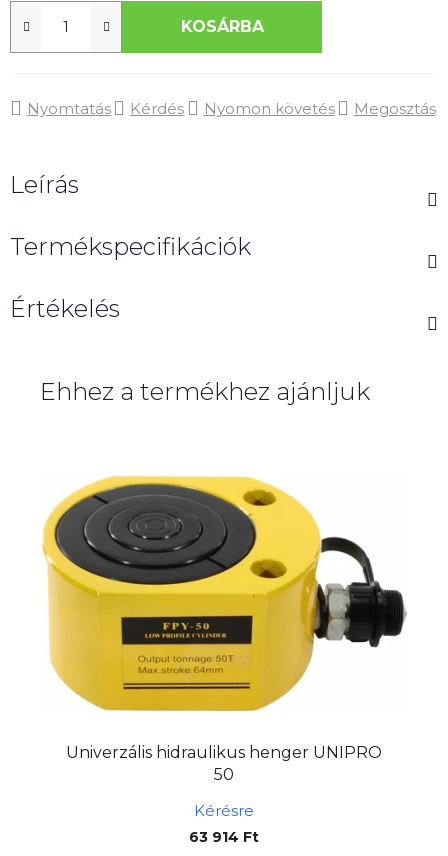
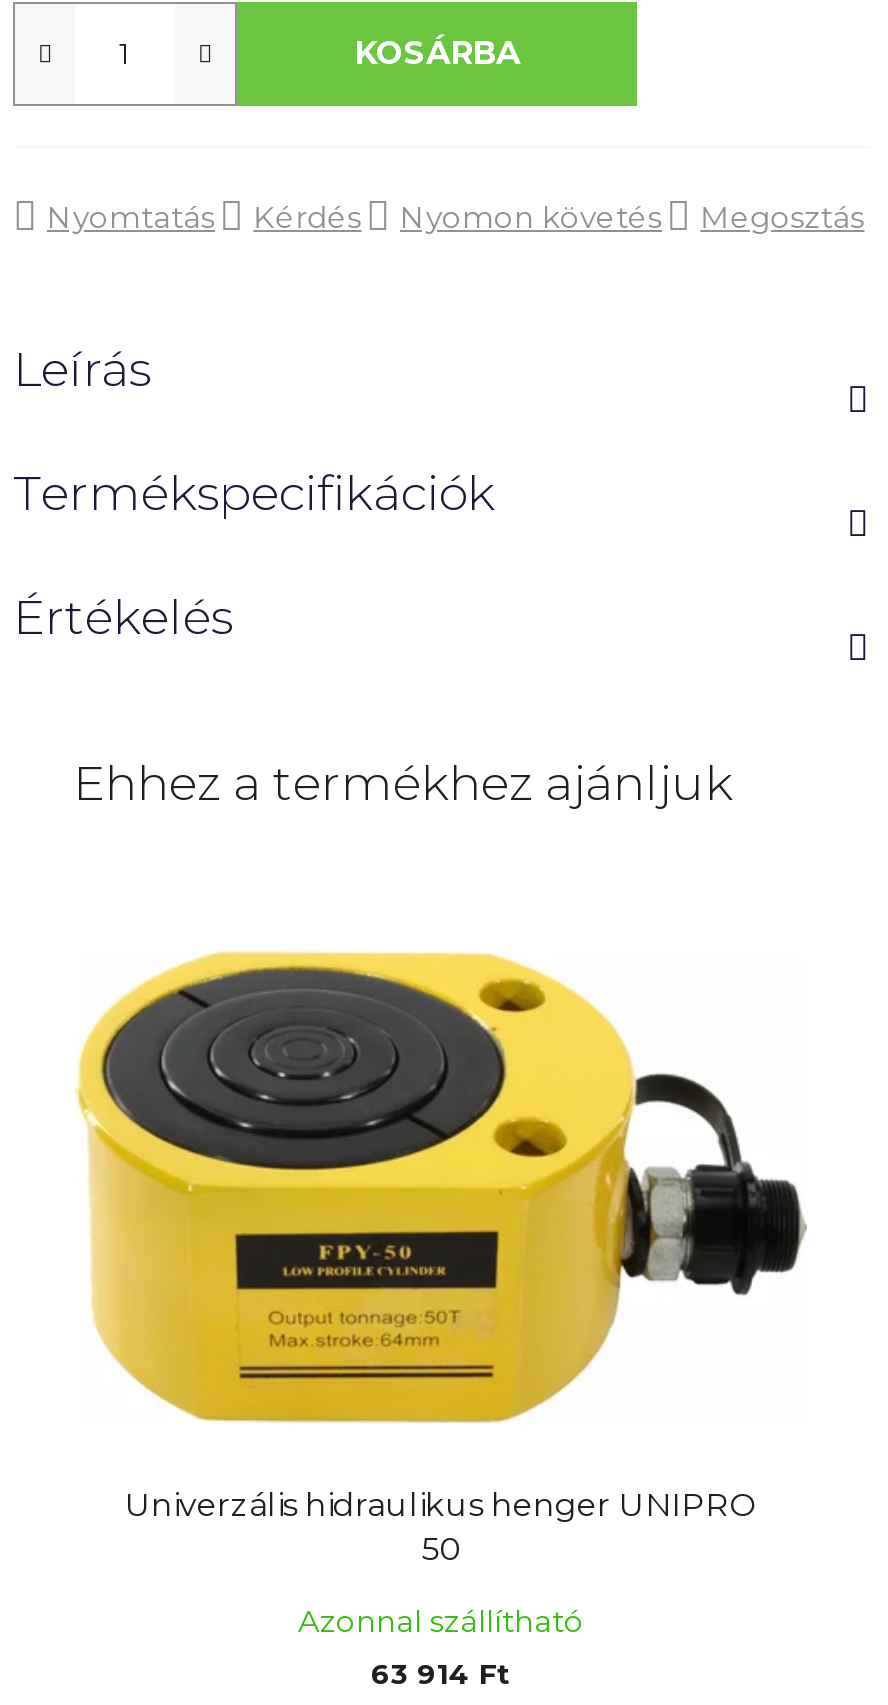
[194,801,254,820] Kérésre -> [298,1602,584,1640] Azonnal szállítható

